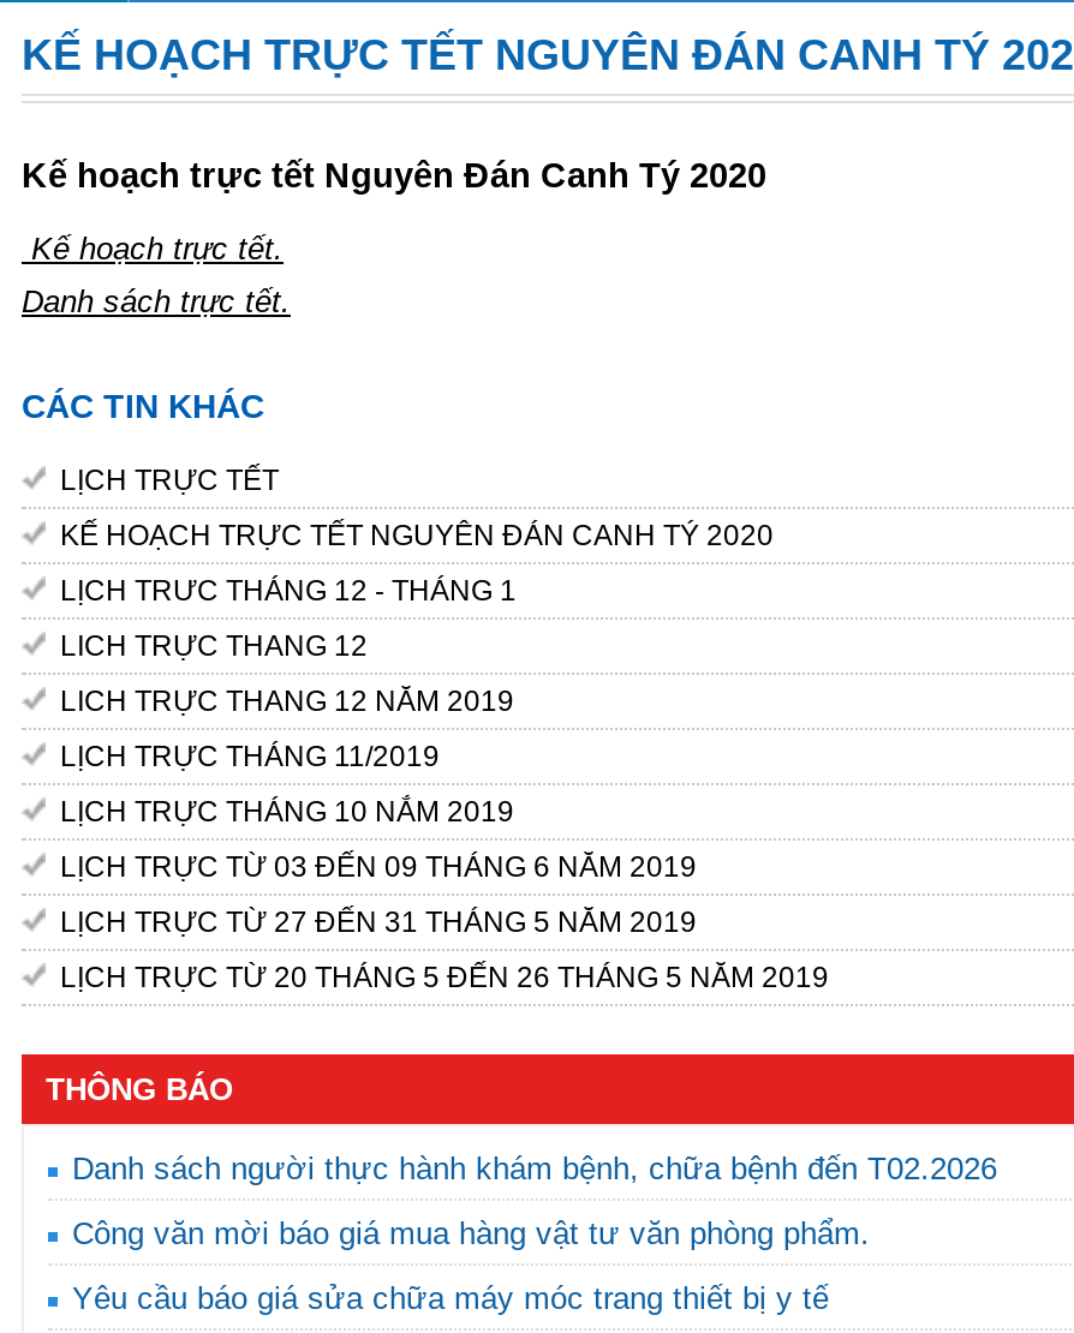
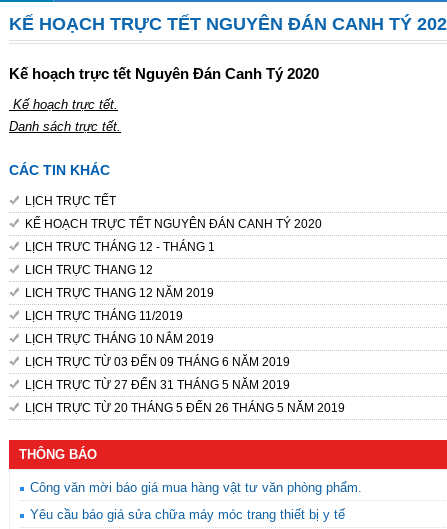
[72,1150,997,1186] Danh sách người thực hành khám bệnh, chữa bệnh đến T02.2026 -> none

